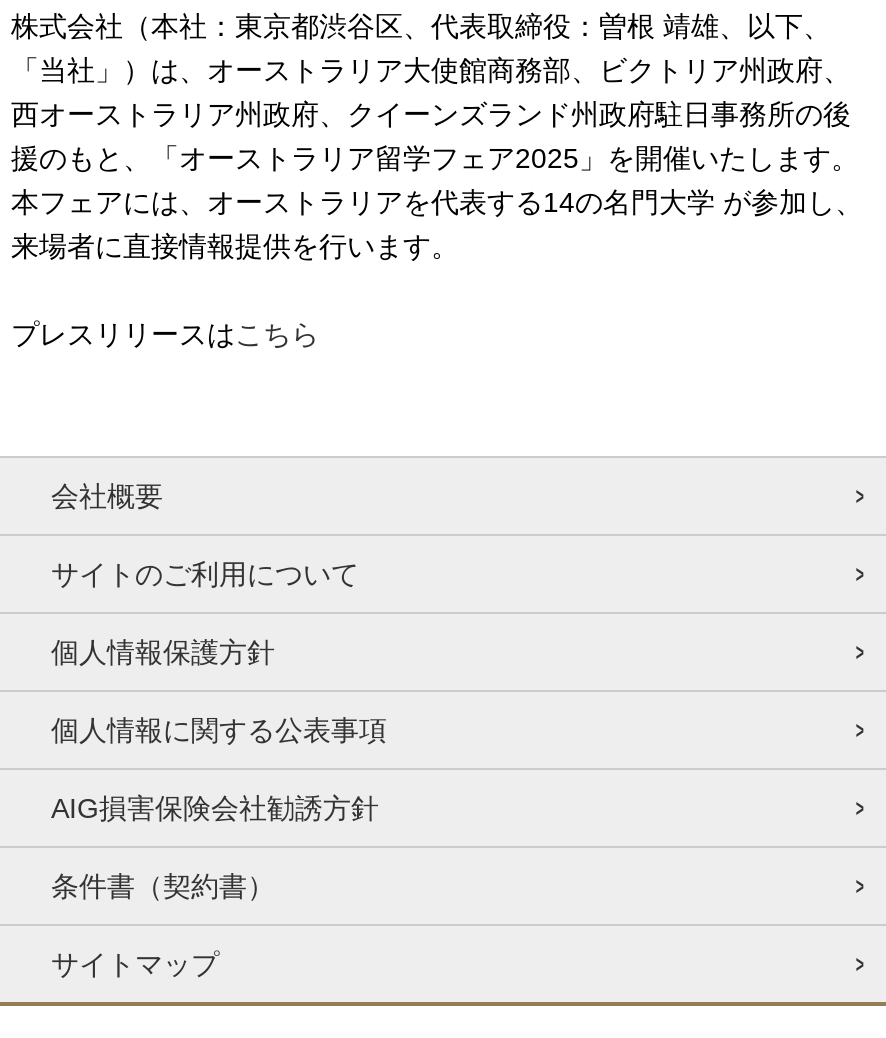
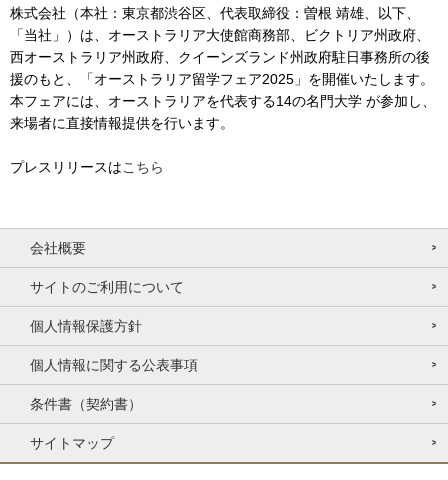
[51,792,379,824] AIG損害保険会社勧誘方針 -> none

